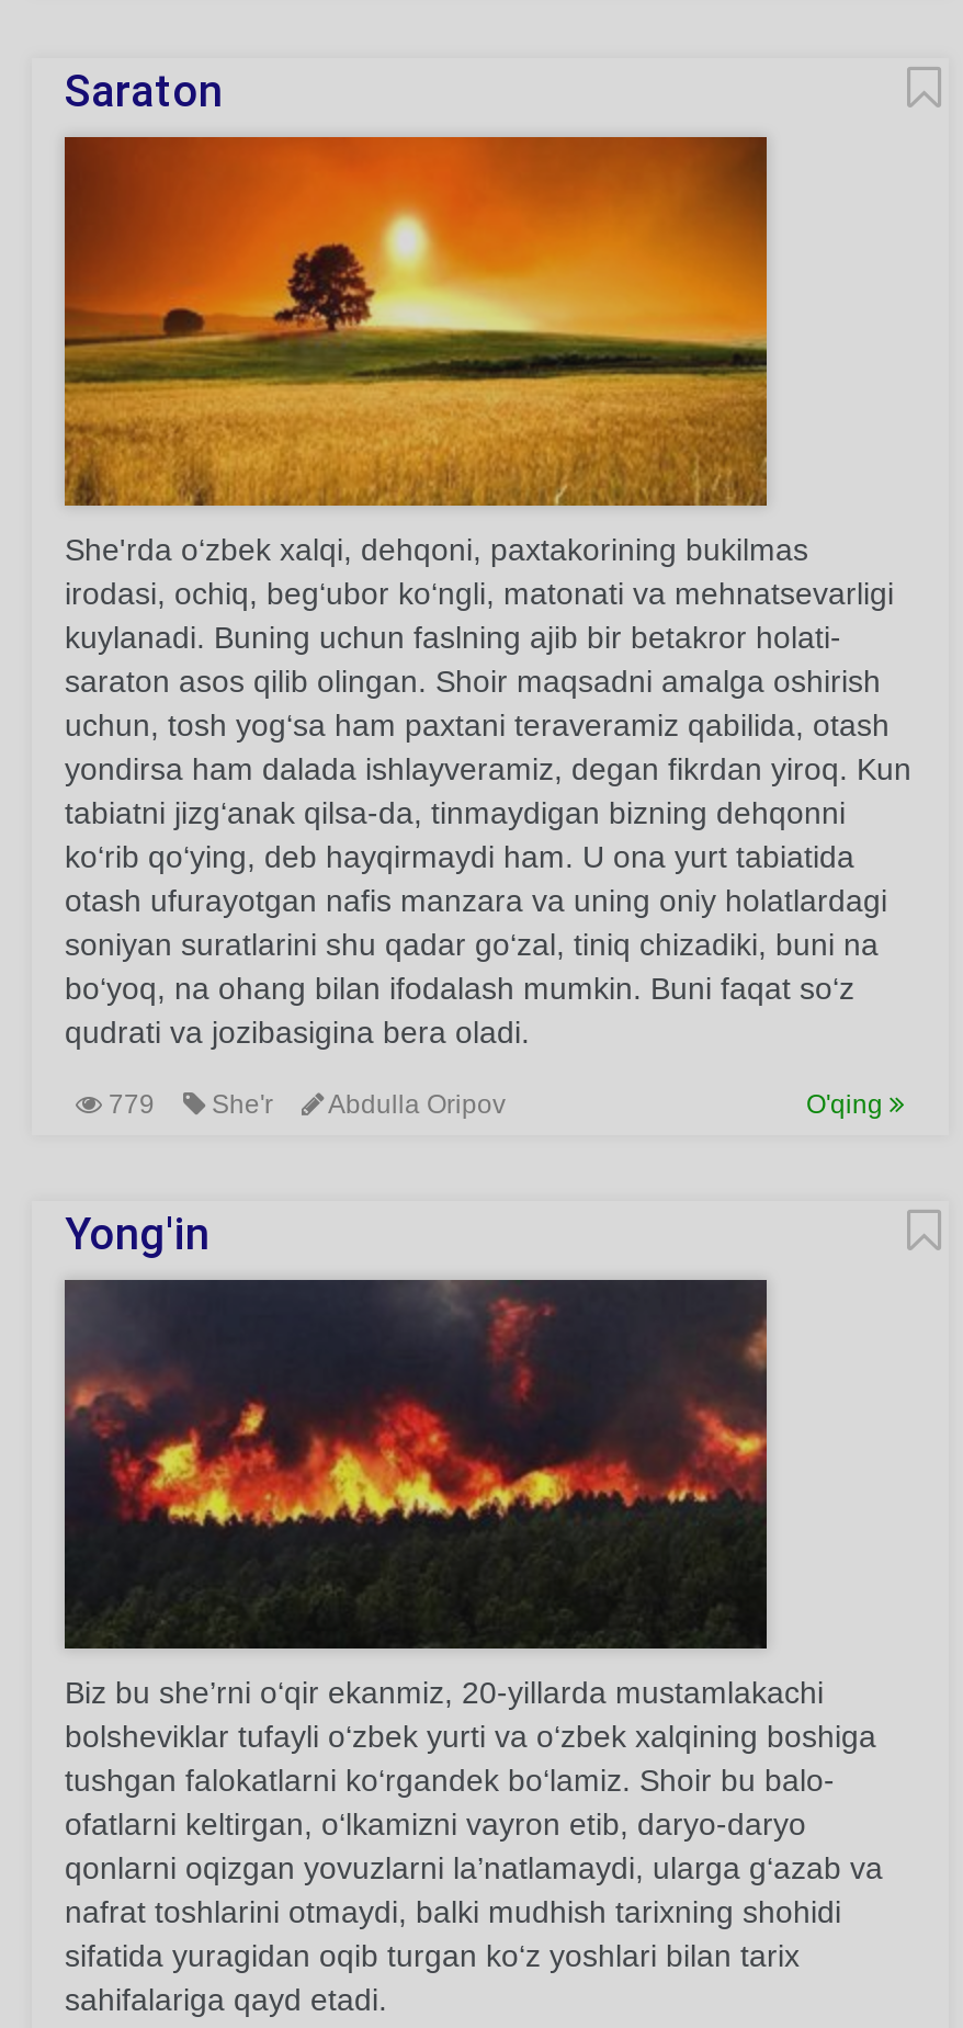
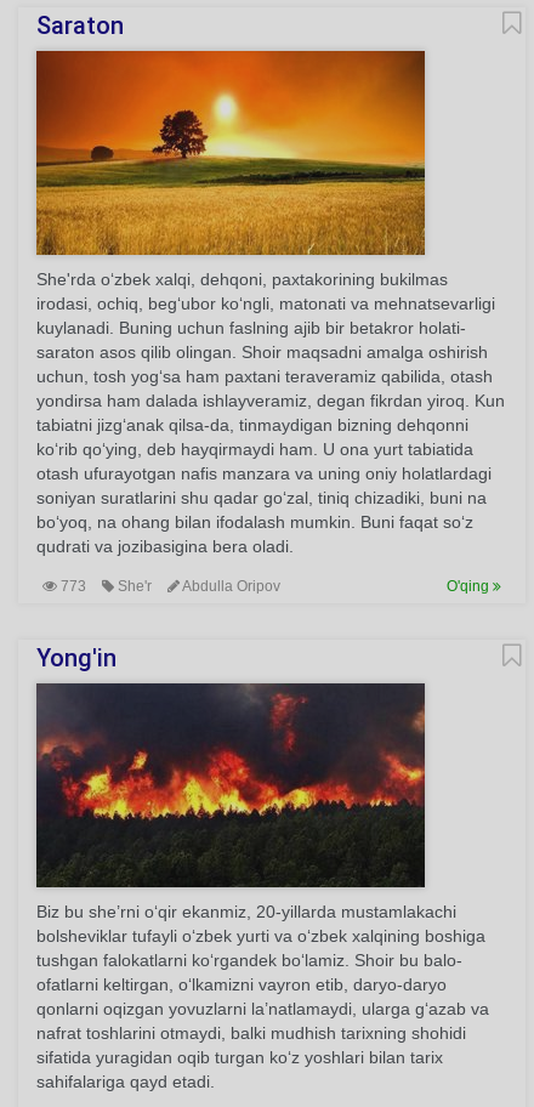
[102,1089,506,1120] 779 She'r Abdulla Oripov -> [57,578,280,595] 773 She'r Abdulla Oripov

